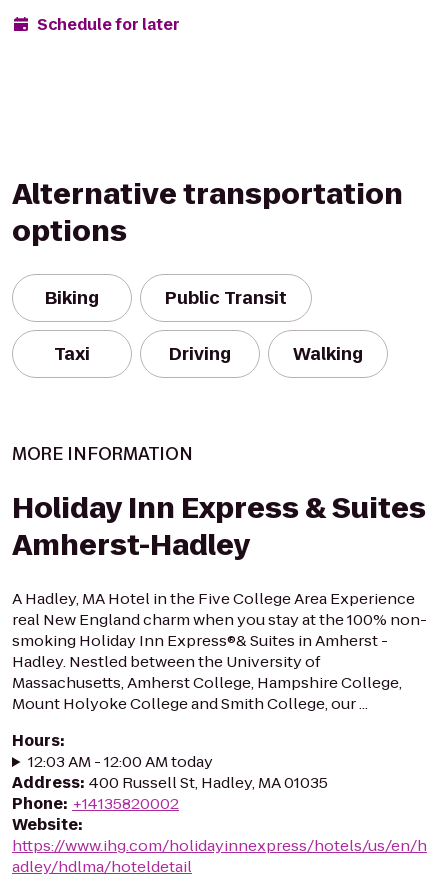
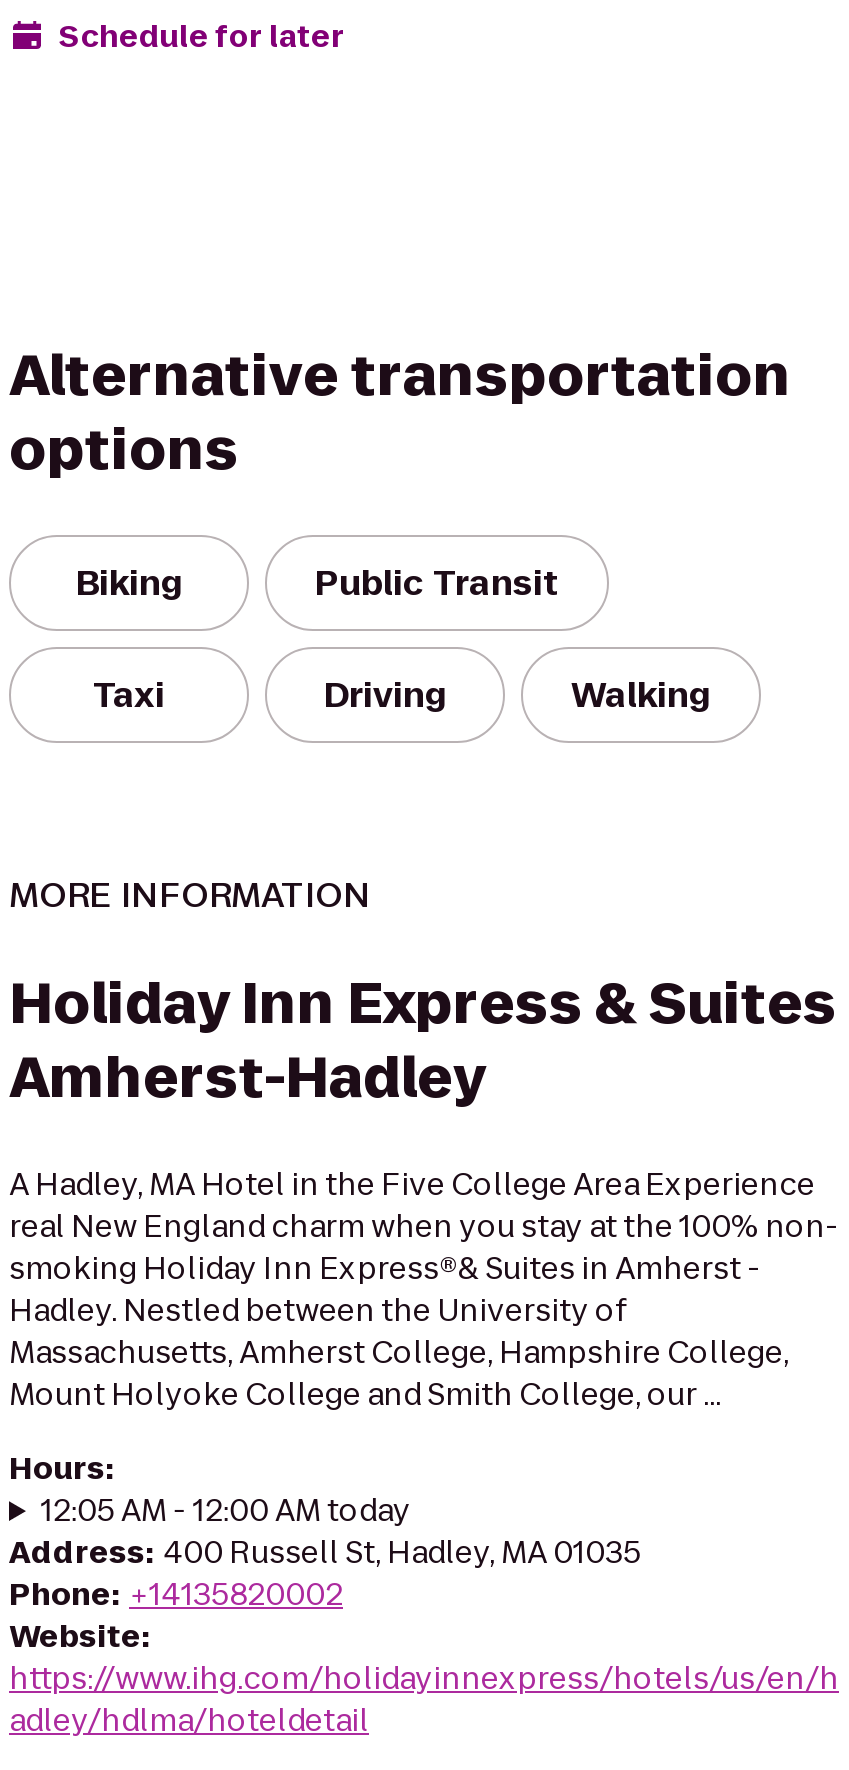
[28,751,213,772] 12:03 AM - 12:00 AM today -> [41,1489,411,1531] 12:05 AM - 12:00 AM today

